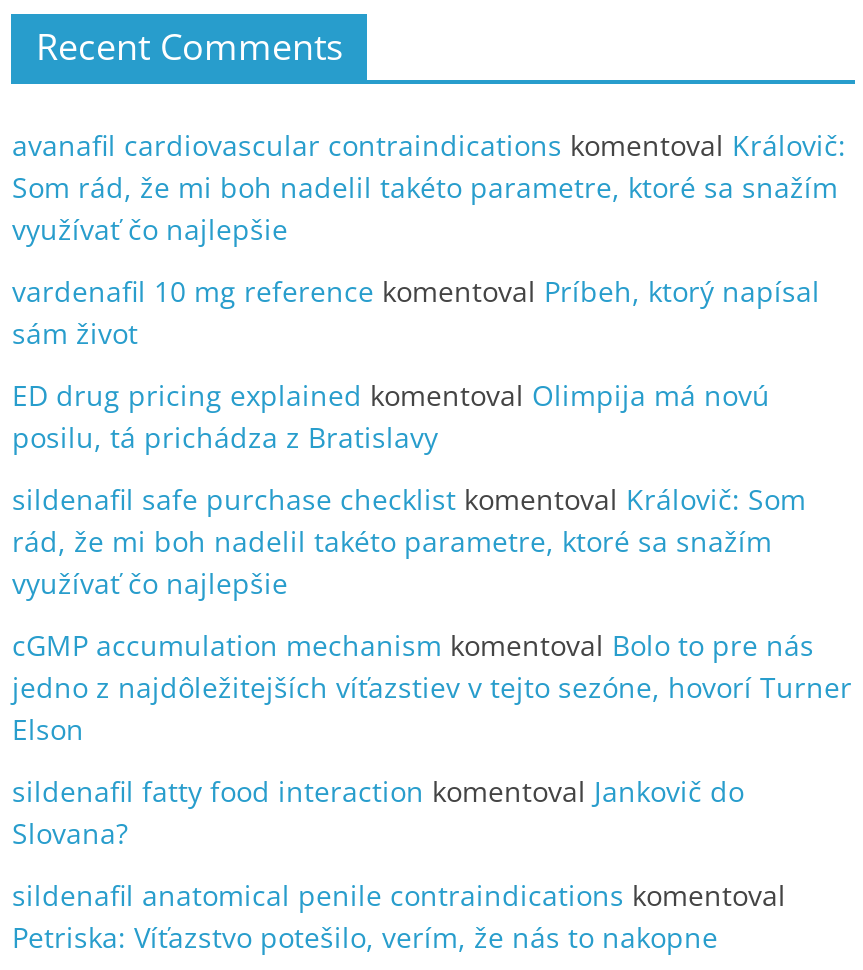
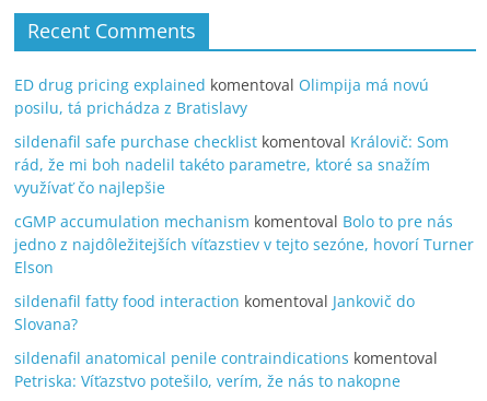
[12,126,846,352] avanafil cardiovascular contraindications komentoval Královič: | Som rád, že mi boh nadelil takéto parametre, ktoré sa snažím | využívať čo najlepšie | vardenafil 10 mg reference komentoval Príbeh, ktorý napísal | sám život -> none

